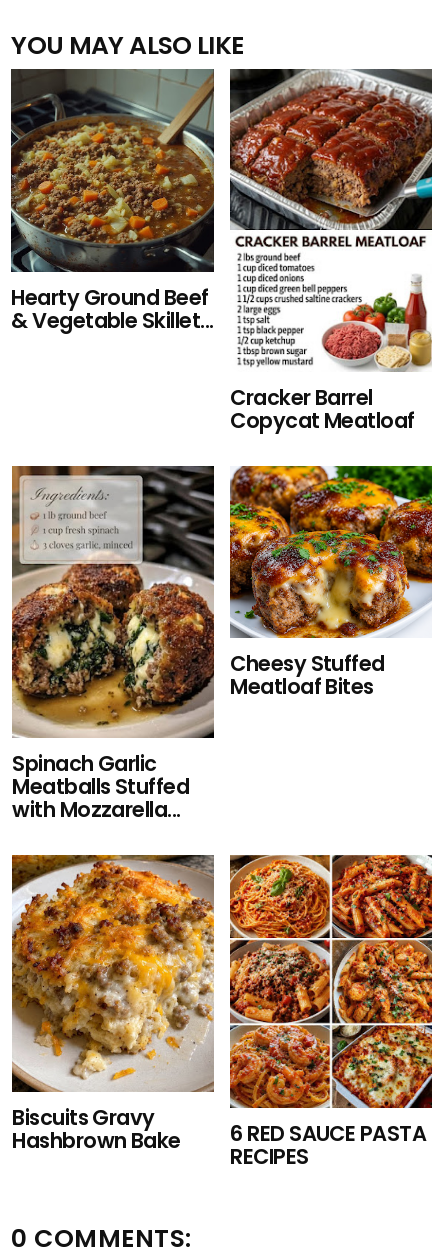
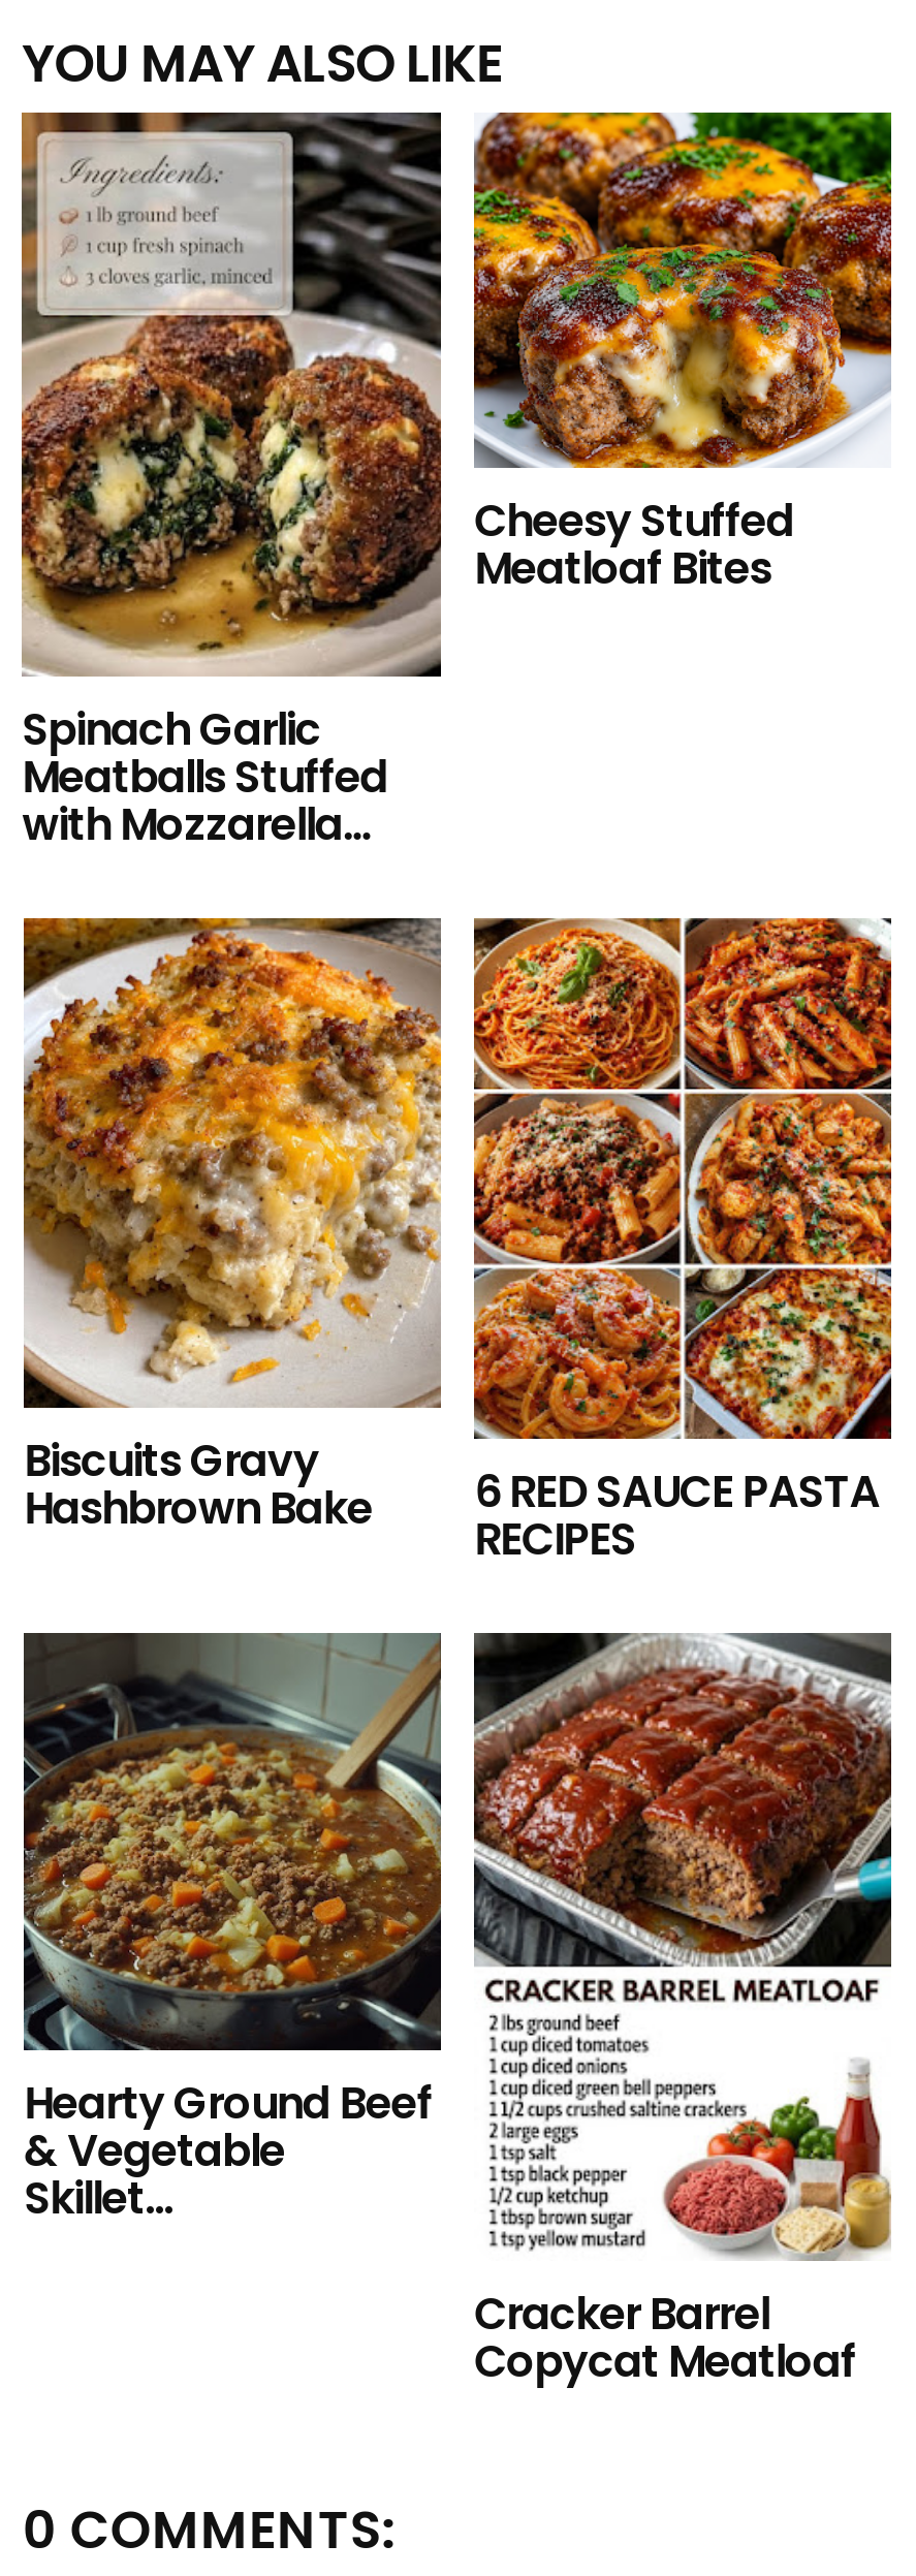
moved [10,68,215,312] -> [22,1631,443,2134]: [image] | Hearty Ground Beef
moved [229,68,433,435] -> [472,1629,893,2391]: [image] | Cracker Barrel | Copycat Meatloaf
[11,306,214,335] & Vegetable Skillet... -> none
moved [9,464,426,1171] -> [18,111,879,1570]: [image] | Spinach Garlic | Meatballs Stuffed | ... | 6 RED SAUCE PASTA | RECIPES
none -> [24,2121,285,2229] & Vegetable | Skillet...

